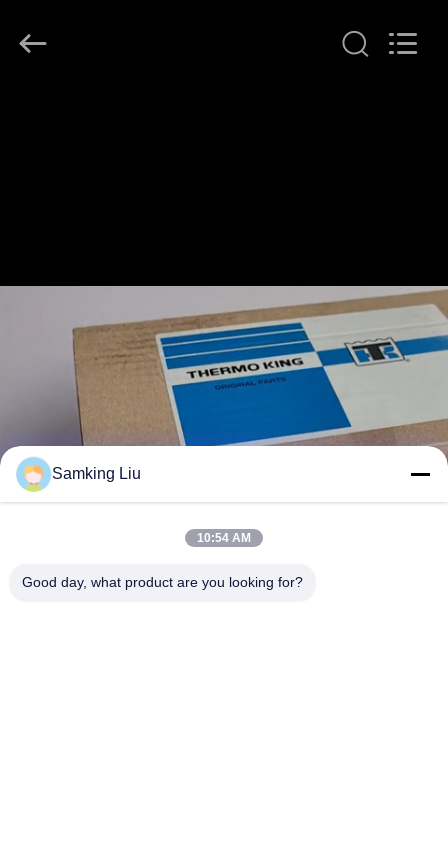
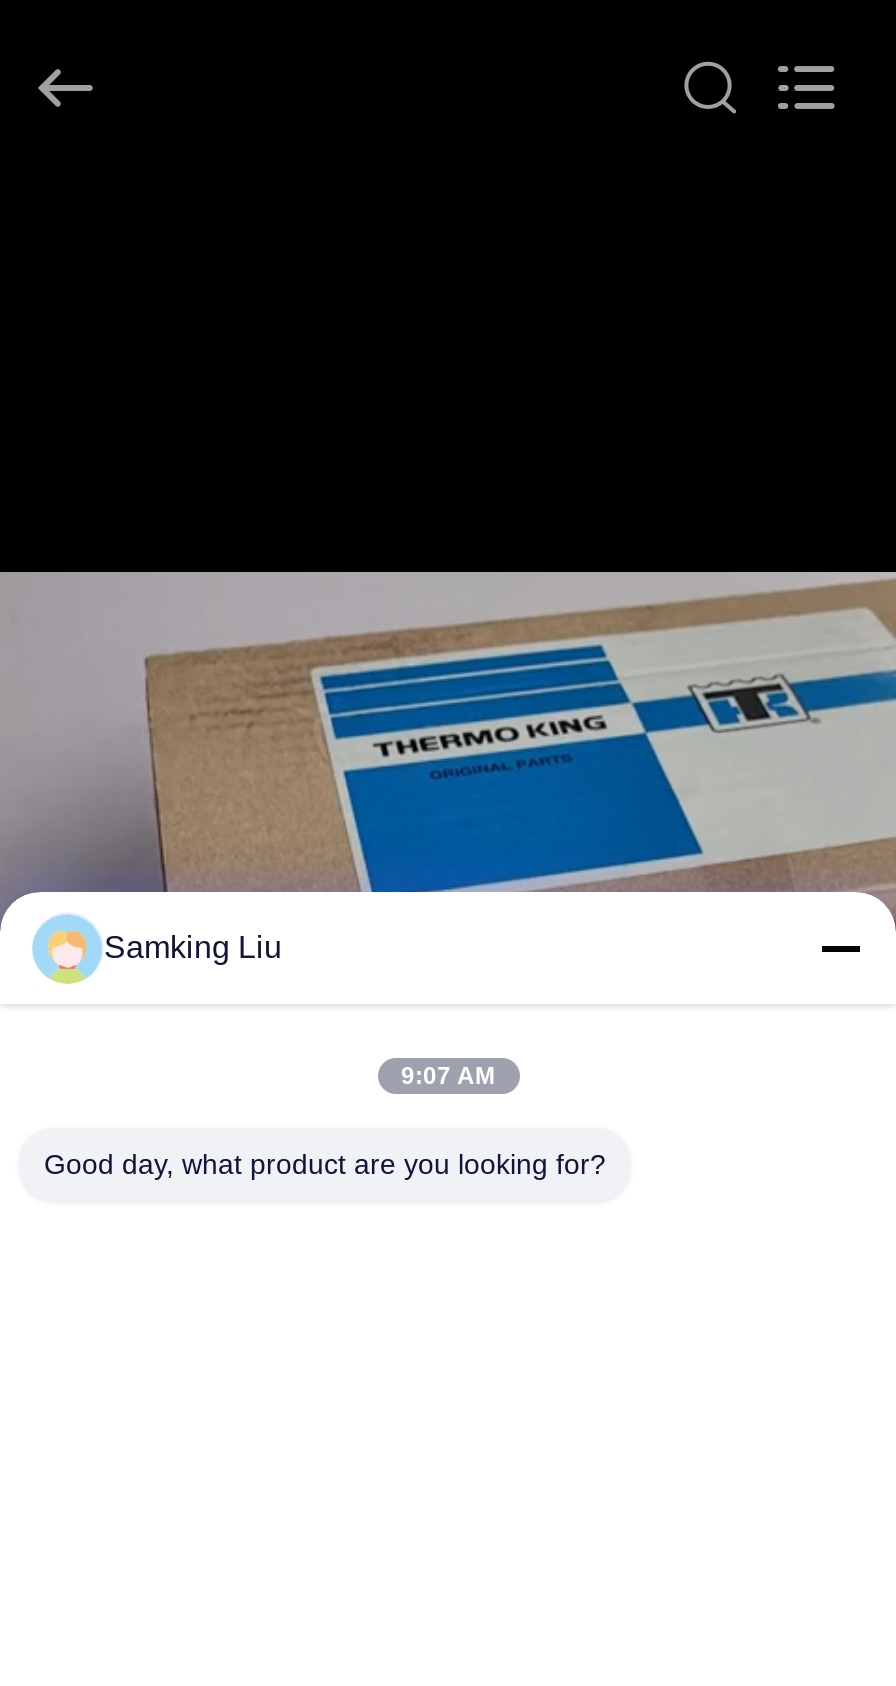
[197,531,251,545] 10:54 AM -> [401,1062,495,1090] 9:07 AM

